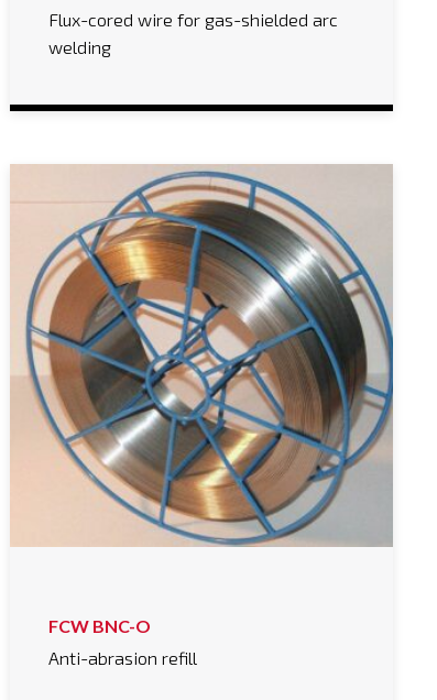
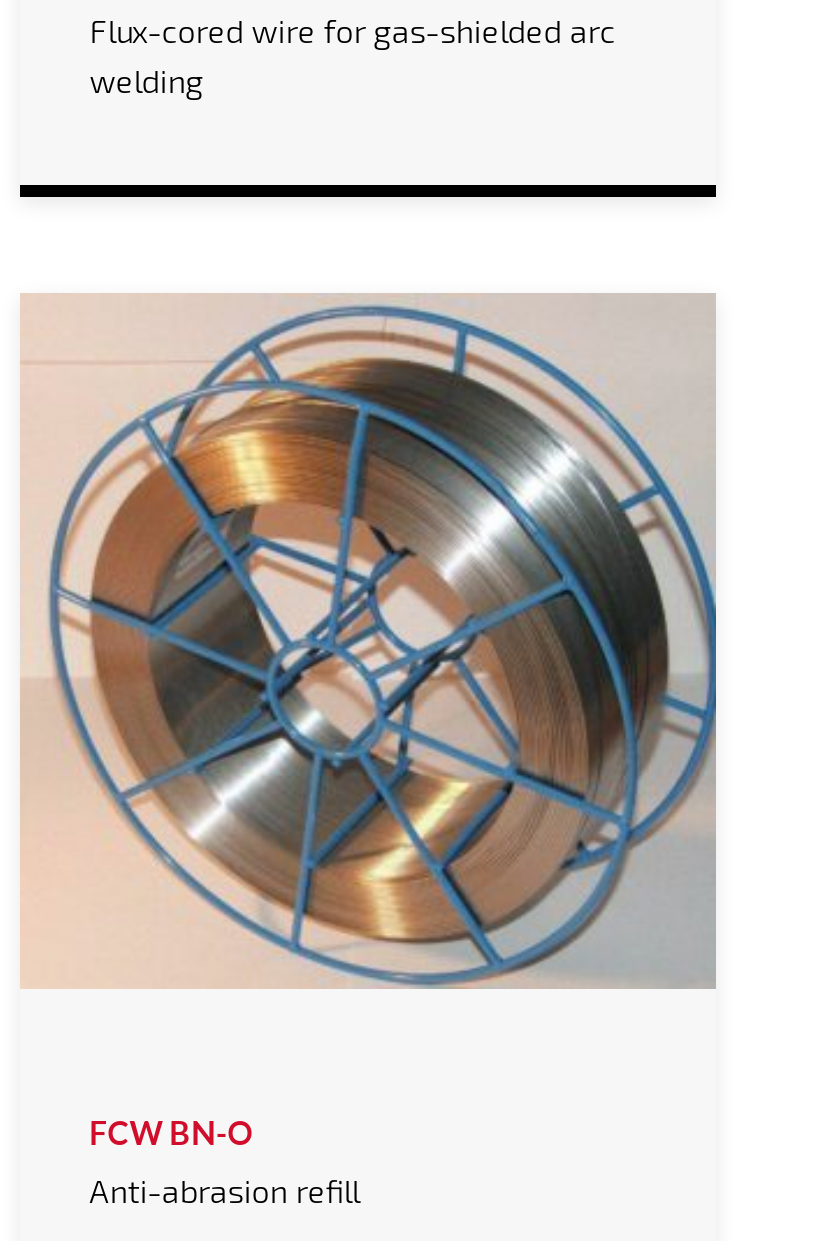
[48,615,151,636] FCW BNC-O -> [90,1113,256,1151] FCW BN-O

